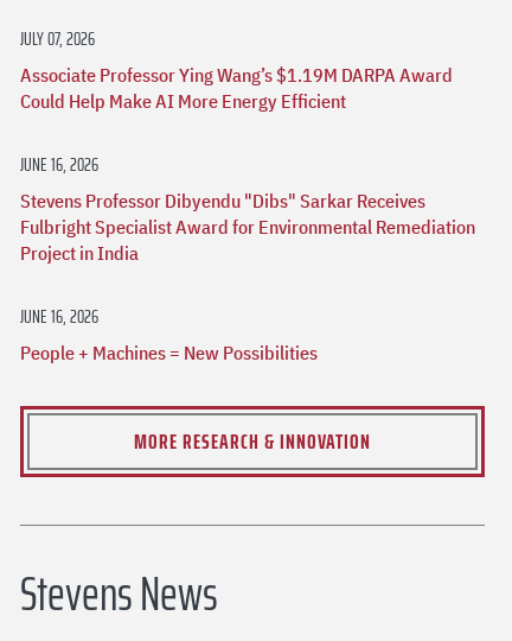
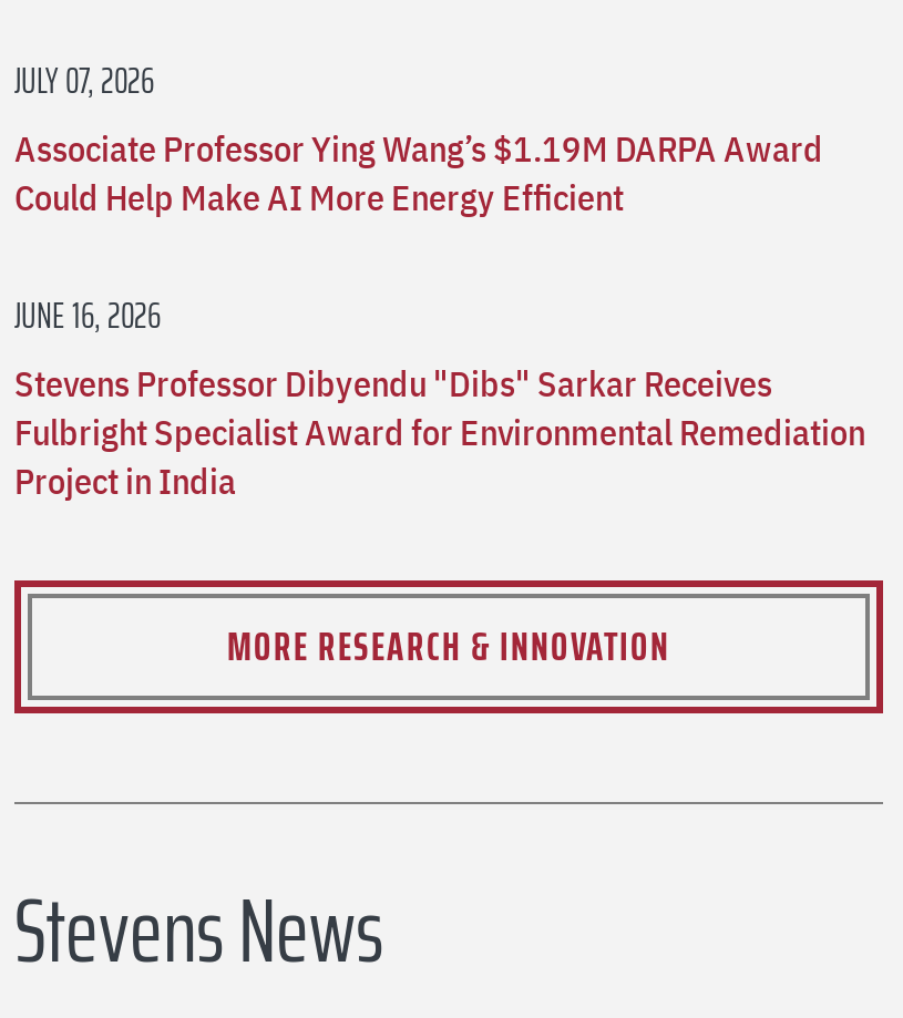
[20,301,318,364] JUNE 16, 2026 | People + Machines = New Possibilities -> none

